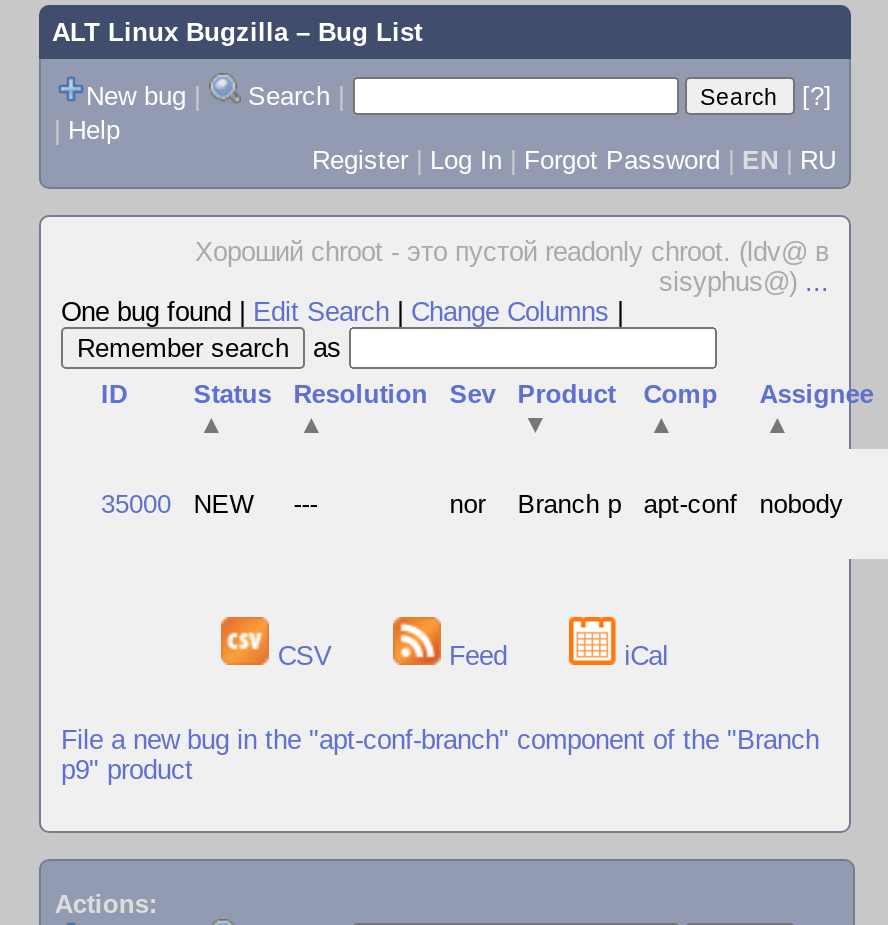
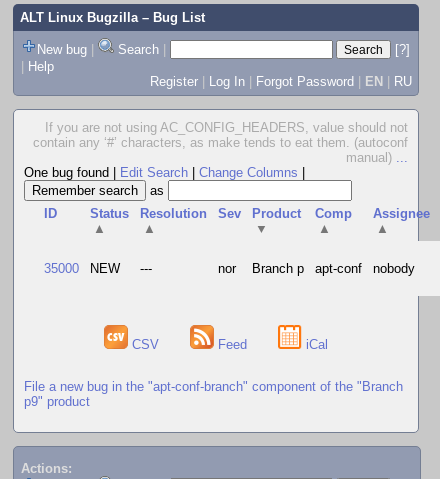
[195,237,829,297] Хороший chroot - это пустой readonly chroot. (ldv@ в | sisyphus@)... -> [33,120,408,165] If you are not using AC_CONFIG_HEADERS, value should not | contain any ‘#’ characters, as make tends to eat them. (autoconf | manual)...

